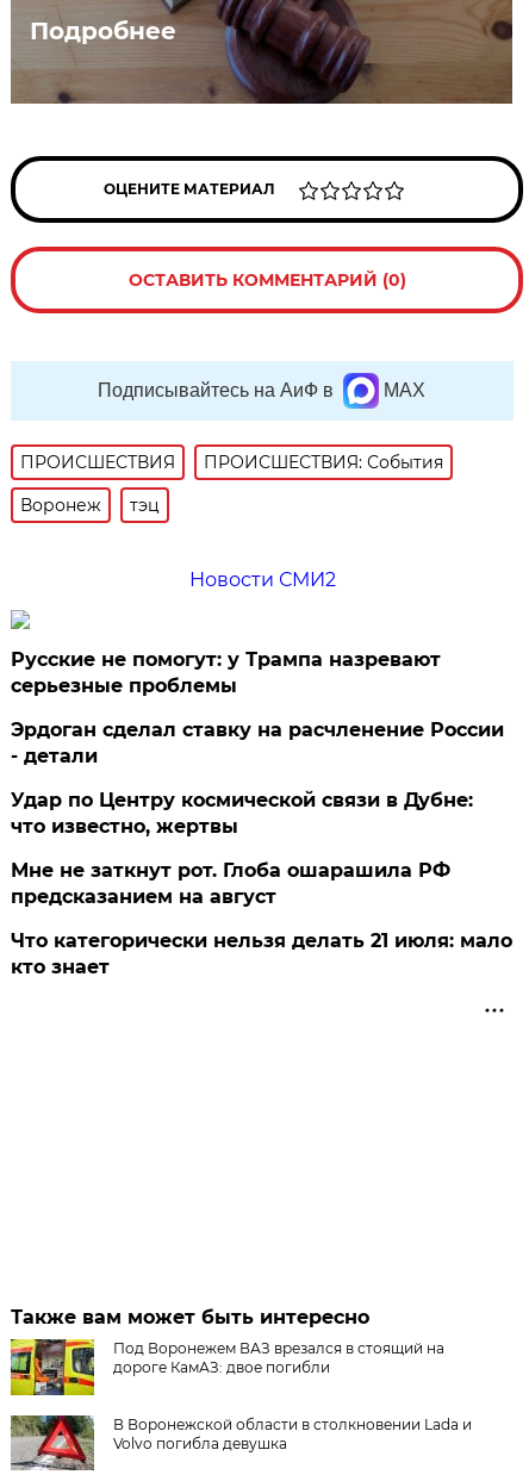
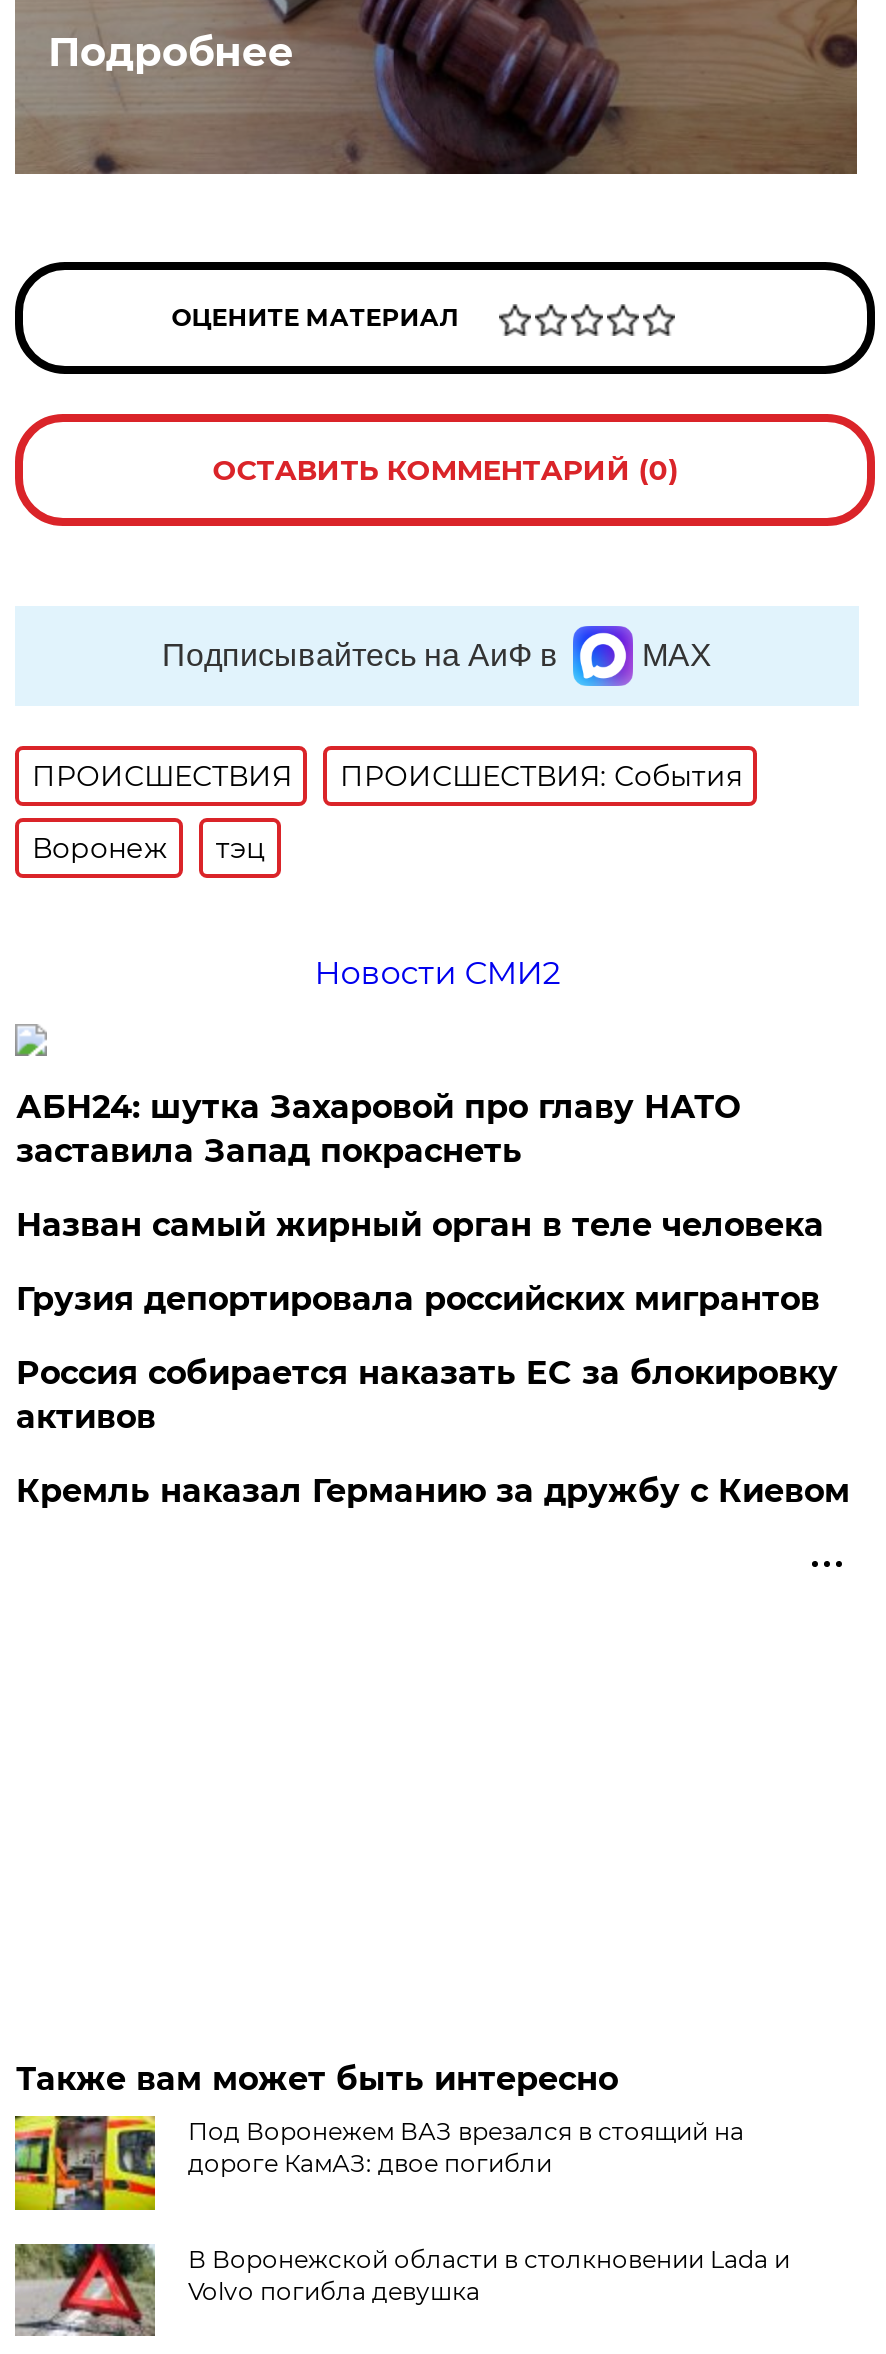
[11,648,441,697] Русские не помогут: у Трампа назревают | серьезные проблемы -> [16,1088,740,1170] АБН24: шутка Захаровой про главу НАТО | заставила Запад покраснеть
[11,718,504,767] Эрдоган сделал ставку на расчленение России | - детали -> [16,1206,824,1244] Назван самый жирный орган в теле человека
[11,789,473,837] Удар по Центру космической связи в Дубне: | что известно, жертвы -> [16,1280,820,1318] Грузия депортировала российских мигрантов
[11,859,451,908] Мне не заткнут рот. Глоба ошарашила РФ | предсказанием на август -> [16,1354,838,1436] Россия собирается наказать EC за блокировку | активов
[11,929,513,978] Что категорически нельзя делать 21 июля: мало | кто знает -> [16,1472,850,1510] Кремль наказал Германию за дружбу с Киевом

